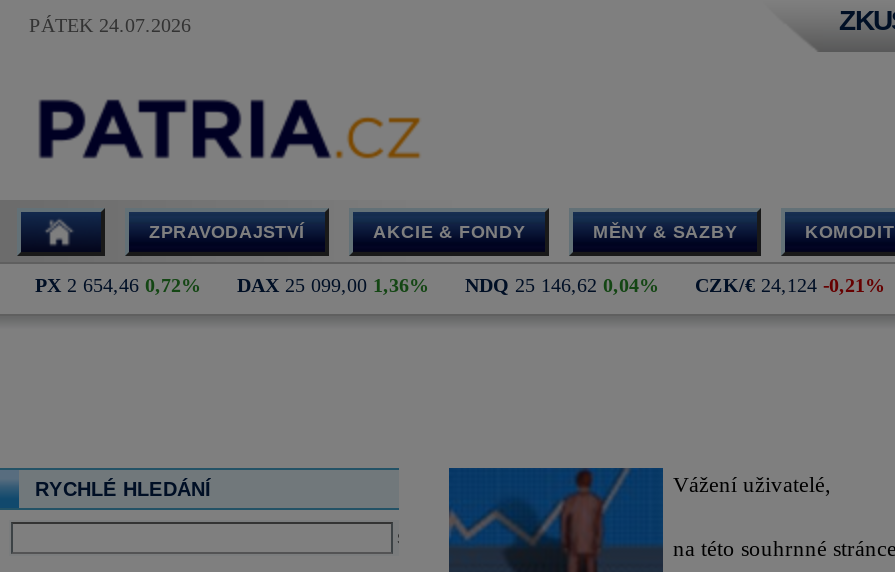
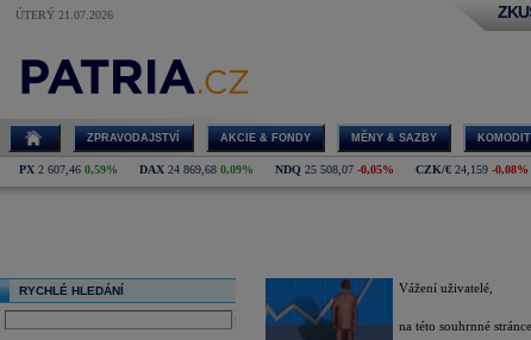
[29,14,191,36] PÁTEK 24.07.2026 -> [15,8,113,21] ÚTERÝ 21.07.2026
[35,274,201,296] PX 2 654,46 0,72% -> [19,163,118,176] PX 2 607,46 0,59%
[237,274,429,296] DAX 25 099,00 1,36% -> [139,163,254,176] DAX 24 869,68 0,09%
[465,274,659,296] NDQ 25 146,62 0,04% -> [275,163,394,176] NDQ 25 508,07 -0,05%
[695,274,885,296] CZK/€ 24,124 -0,21% -> [416,163,529,176] CZK/€ 24,159 -0,08%

